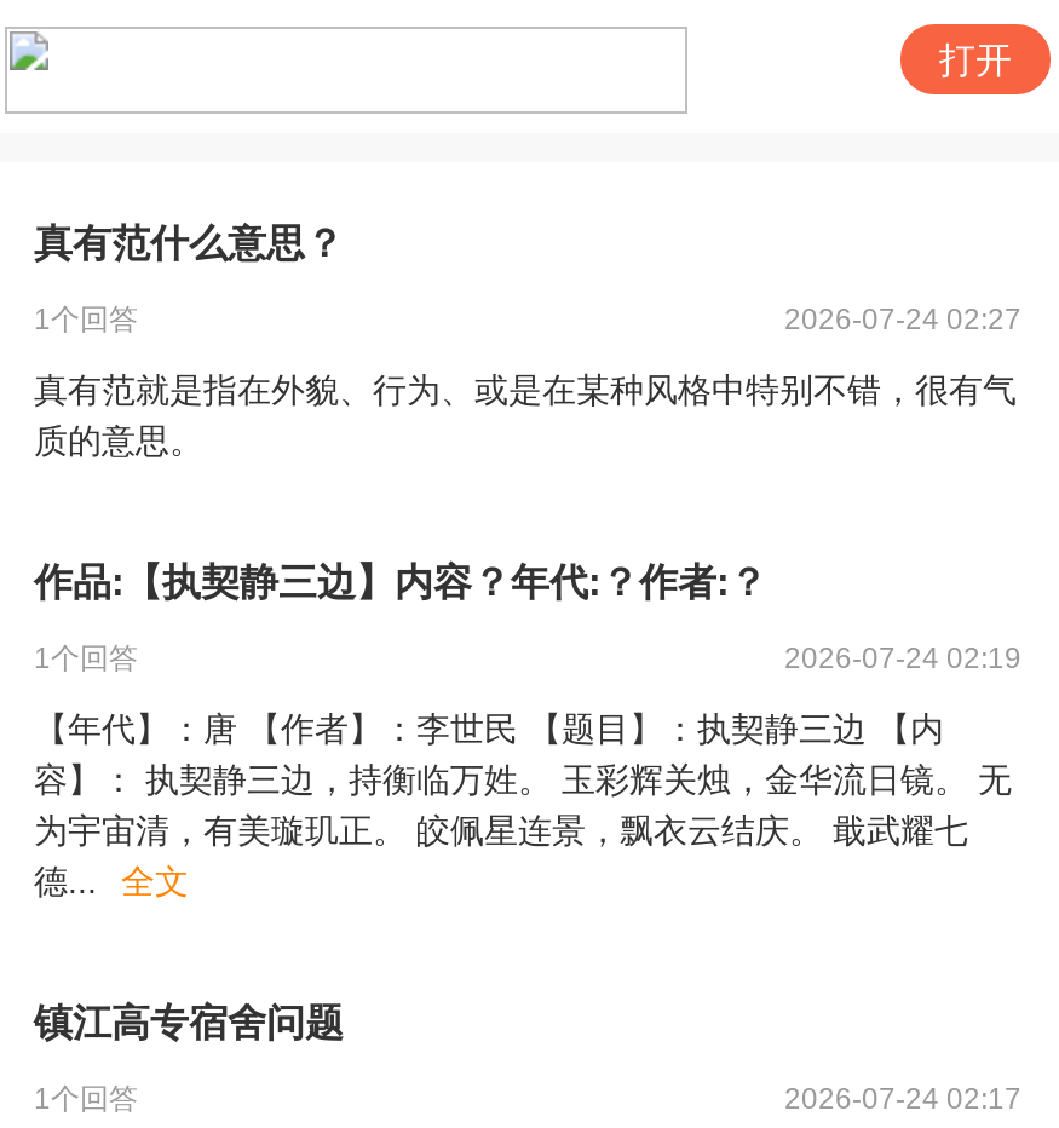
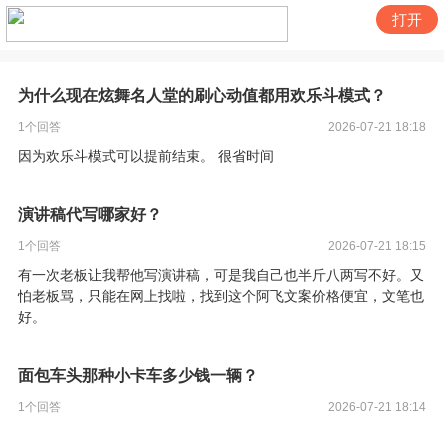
[34,223,344,264] 真有范什么意思？ -> [18,87,386,104] 为什么现在炫舞名人堂的刷心动值都用欢乐斗模式？
[784,303,1021,336] 2026-07-24 02:27 -> [328,120,426,134] 2026-07-21 18:18
[34,370,1017,460] 真有范就是指在外貌、行为、或是在某种风格中特别不错，很有气 | 质的意思。 -> [18,148,274,164] 因为欢乐斗模式可以提前结束。 很省时间
[34,562,767,603] 作品:【执契静三边】内容？年代:？作者:？ -> [18,206,162,223] 演讲稿代写哪家好？
[784,641,1021,675] 2026-07-24 02:19 -> [328,239,426,253] 2026-07-21 18:15
[34,709,1012,900] 【年代】：唐 【作者】：李世民 【题目】：执契静三边 【内 | 容】： 执契静三边，持衡临万姓。 玉彩辉关烛，金华流日镜。 无 | 为宇宙清，有美璇玑正。 皎佩星连景，飘衣云结庆。 戢武耀七 | 德... | 全文 -> [18,267,424,325] 有一次老板让我帮他写演讲稿，可是我自己也半斤八两写不好。又 | 怕老板骂，只能在网上找啦，找到这个阿飞文案价格便宜，文笔也 | 好。
[34,1002,344,1043] 镇江高专宿舍问题 -> [18,367,258,384] 面包车头那种小卡车多少钱一辆？
[784,1082,1021,1116] 2026-07-24 02:17 -> [328,400,426,414] 2026-07-21 18:14

